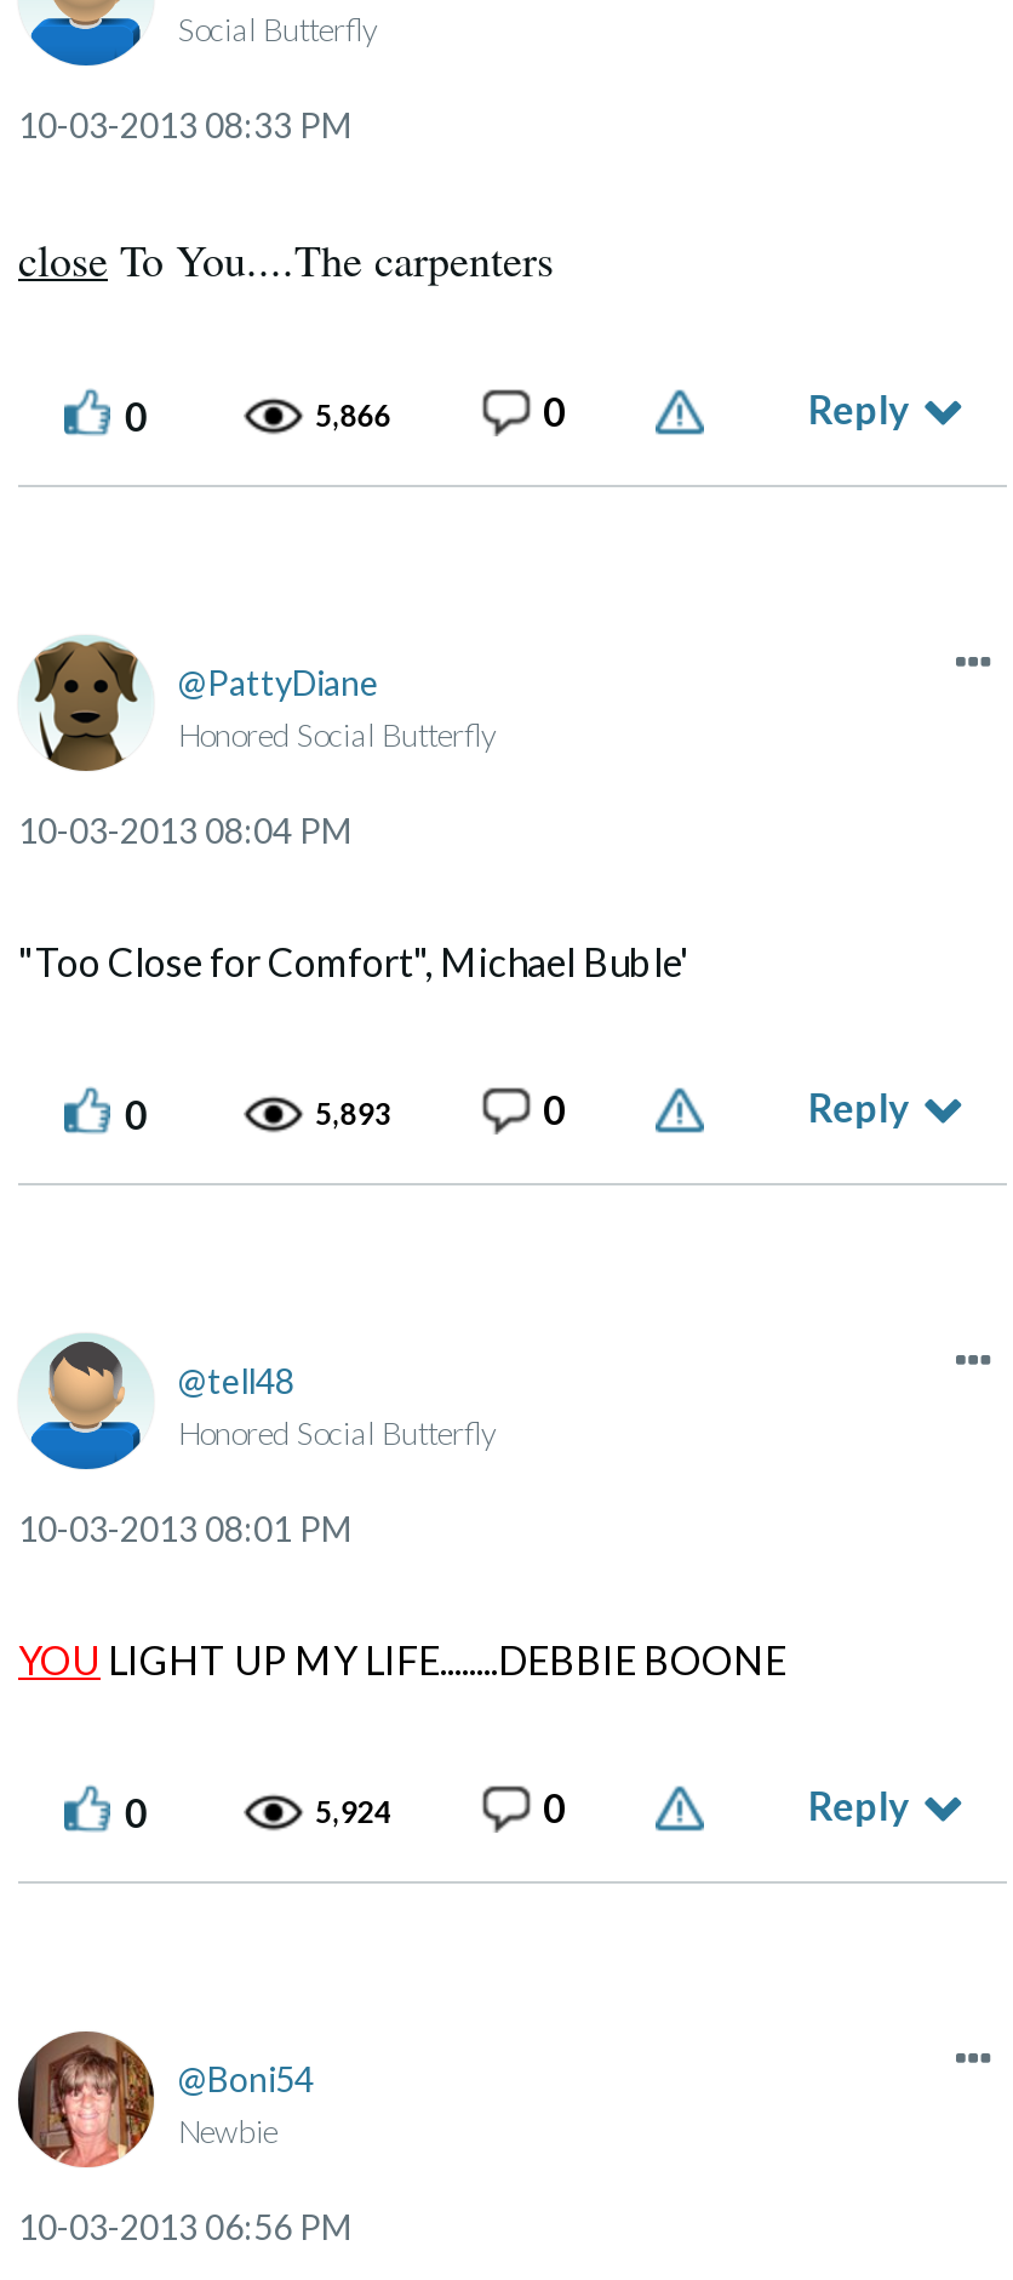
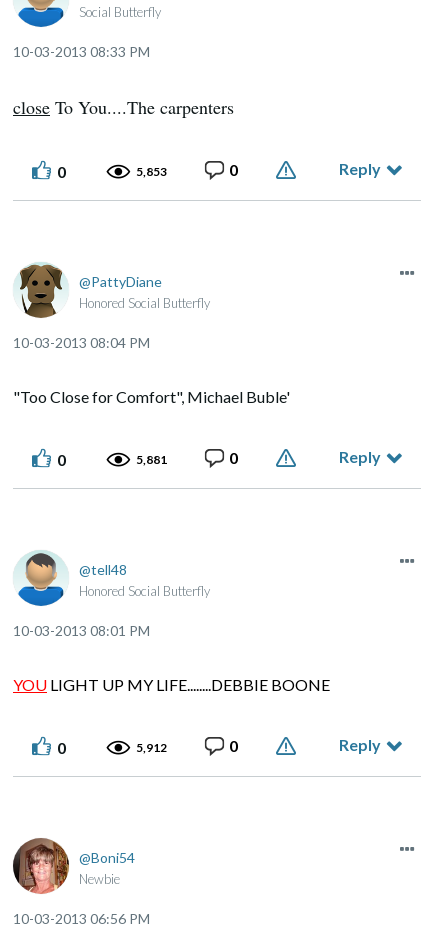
[316,397,391,433] 5,866 -> [136,164,167,179] 5,853
[316,1095,391,1131] 5,893 -> [136,452,167,467] 5,881
[316,1793,391,1830] 5,924 -> [136,740,167,755] 5,912

